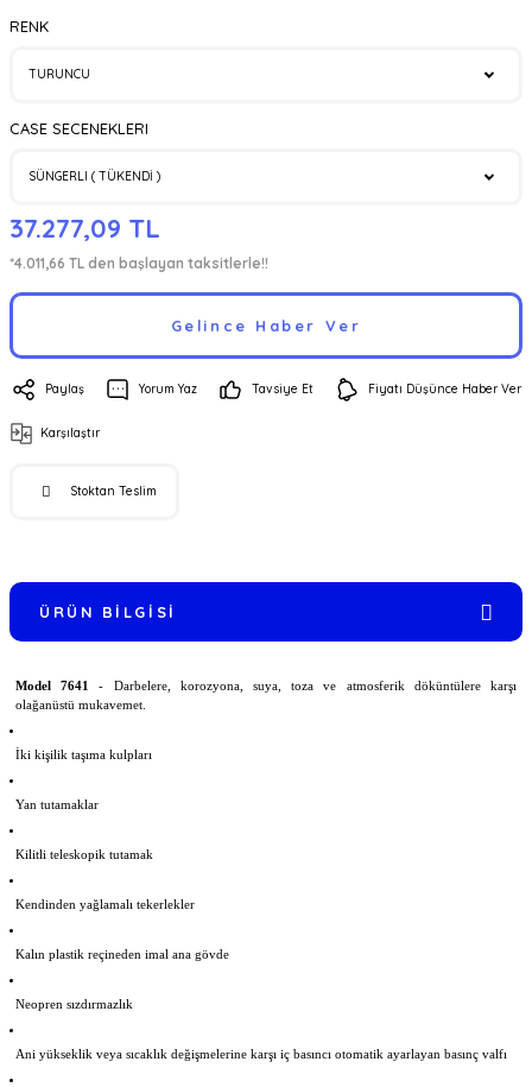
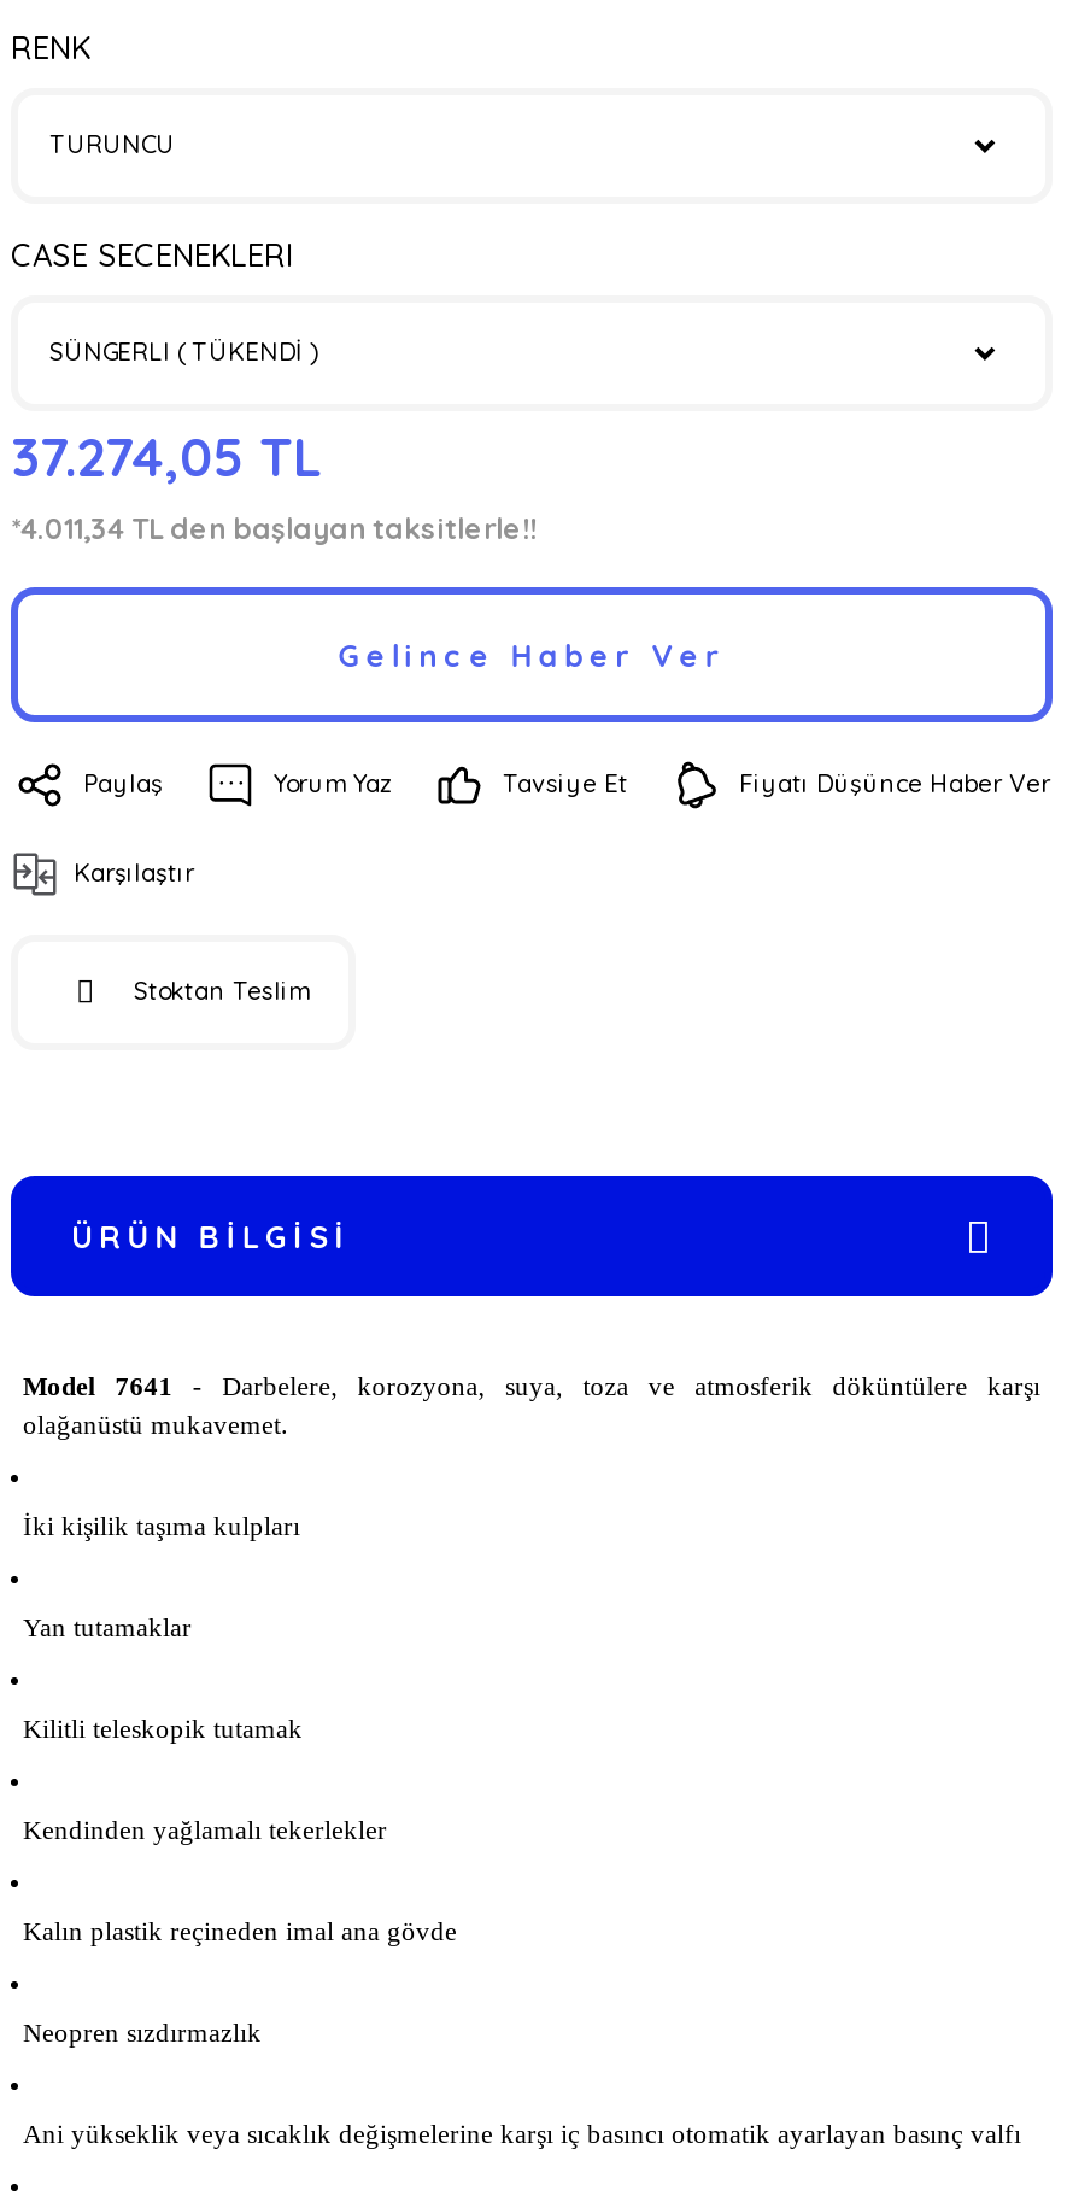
[9,211,160,245] 37.277,09 TL -> [11,423,324,491] 37.274,05 TL
[9,254,268,272] *4.011,66 TL den başlayan taksitlerle!! -> [11,510,537,546] *4.011,34 TL den başlayan taksitlerle!!

